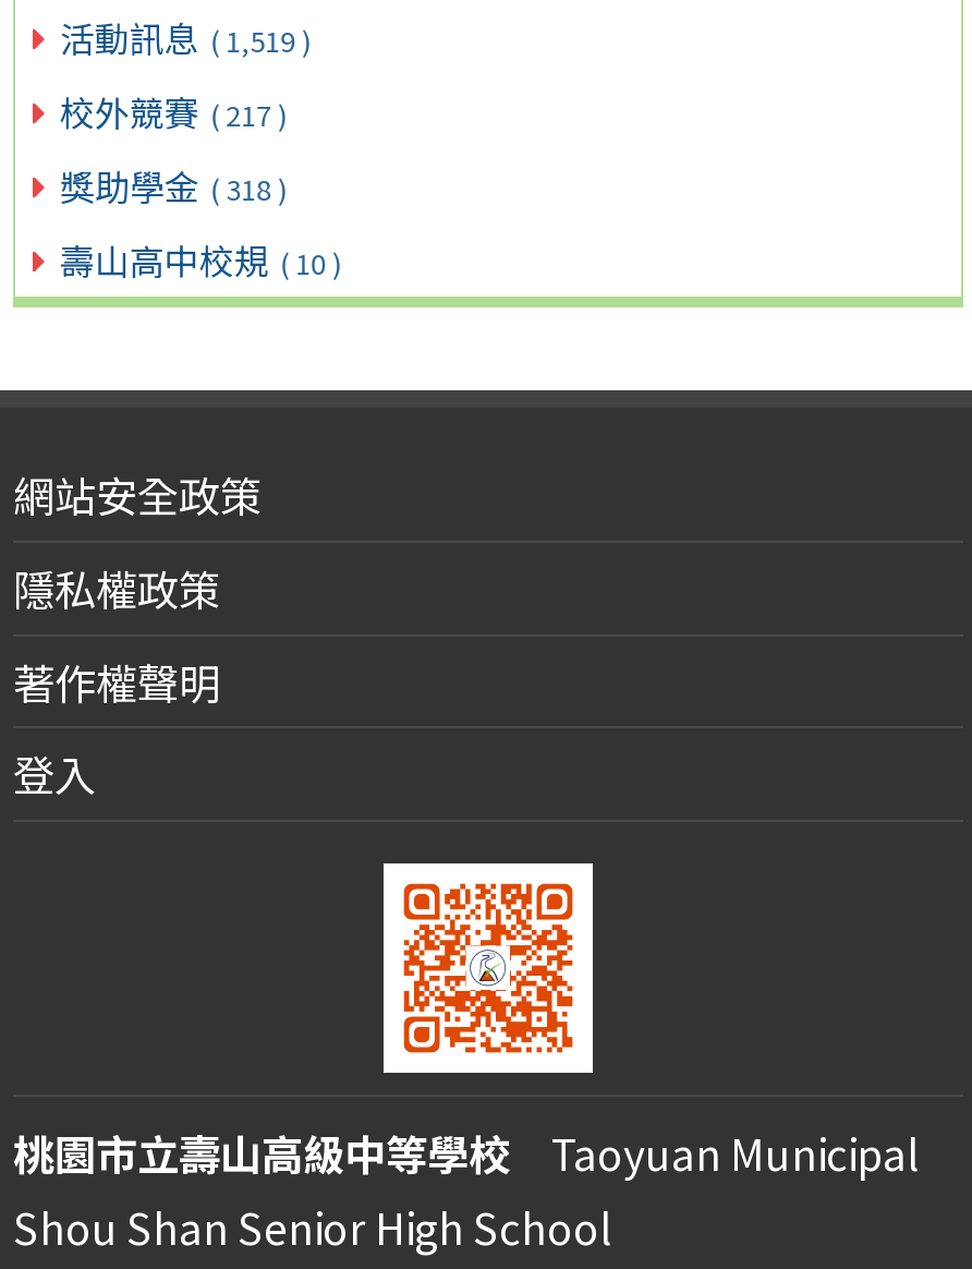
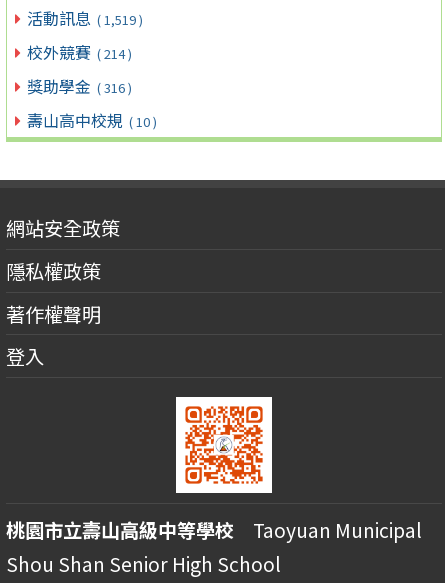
[60,85,287,137] 校外競賽 ( 217 ) -> [27,40,132,64] 校外競賽 ( 214 )
[60,159,287,211] 獎助學金 ( 318 ) -> [27,74,132,98] 獎助學金 ( 316 )

